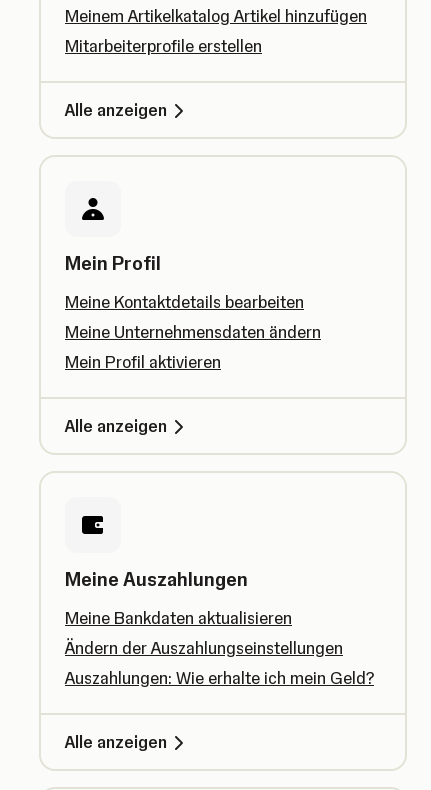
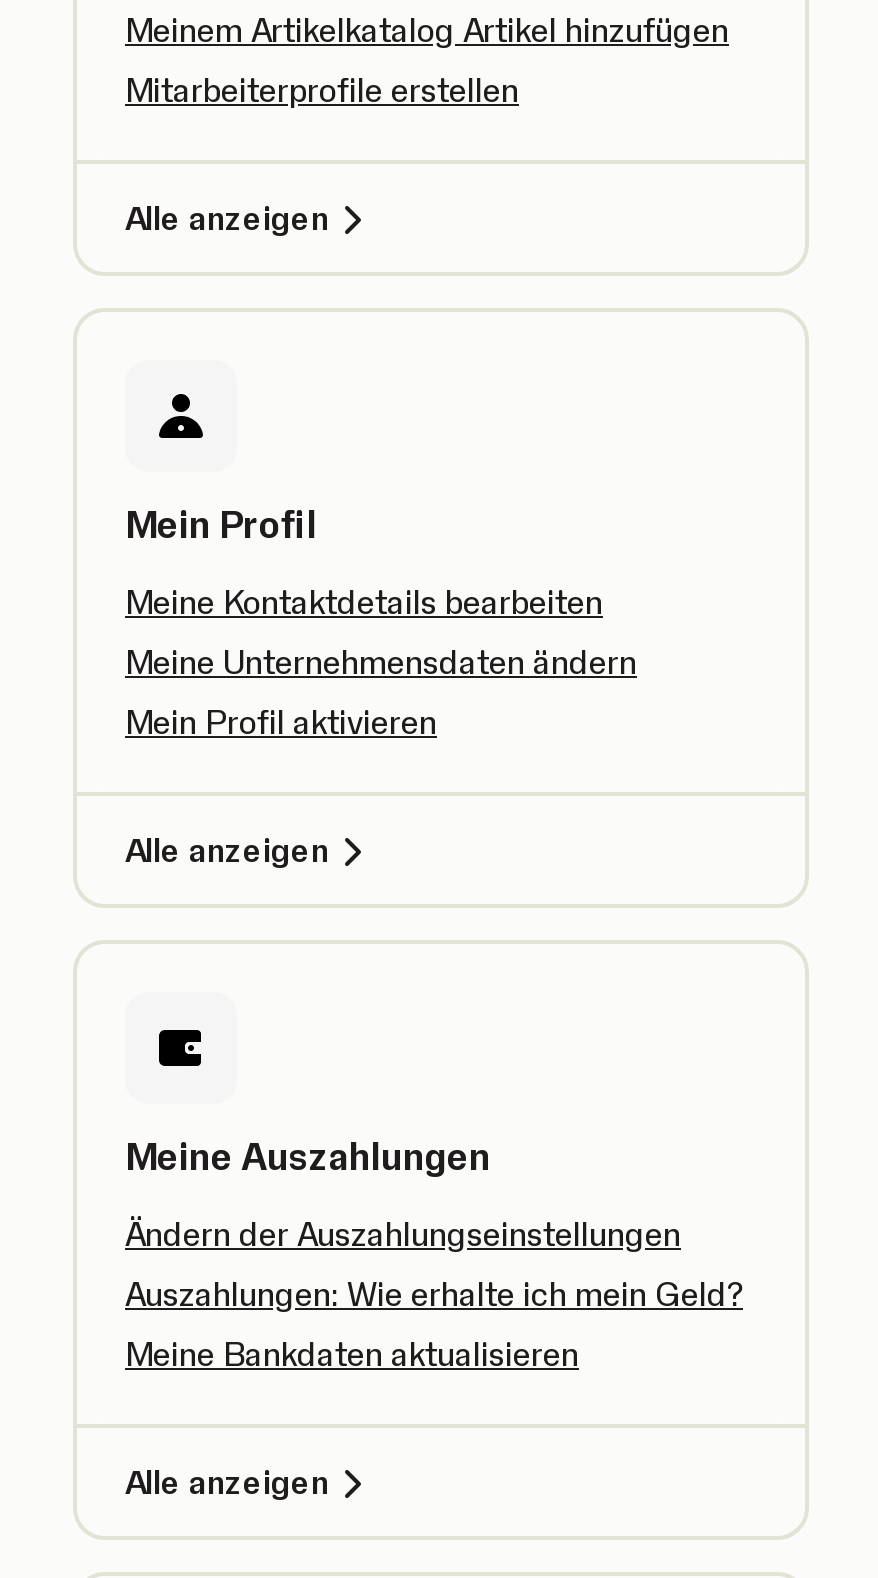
moved [65,608,292,628] -> [125,1334,579,1374]: Meine Bankdaten aktualisieren
moved [65,638,374,688] -> [125,1214,743,1314]: Ändern der Auszahlungseinstellungen | Auszahlungen: Wie erhalte ich mein Geld?

